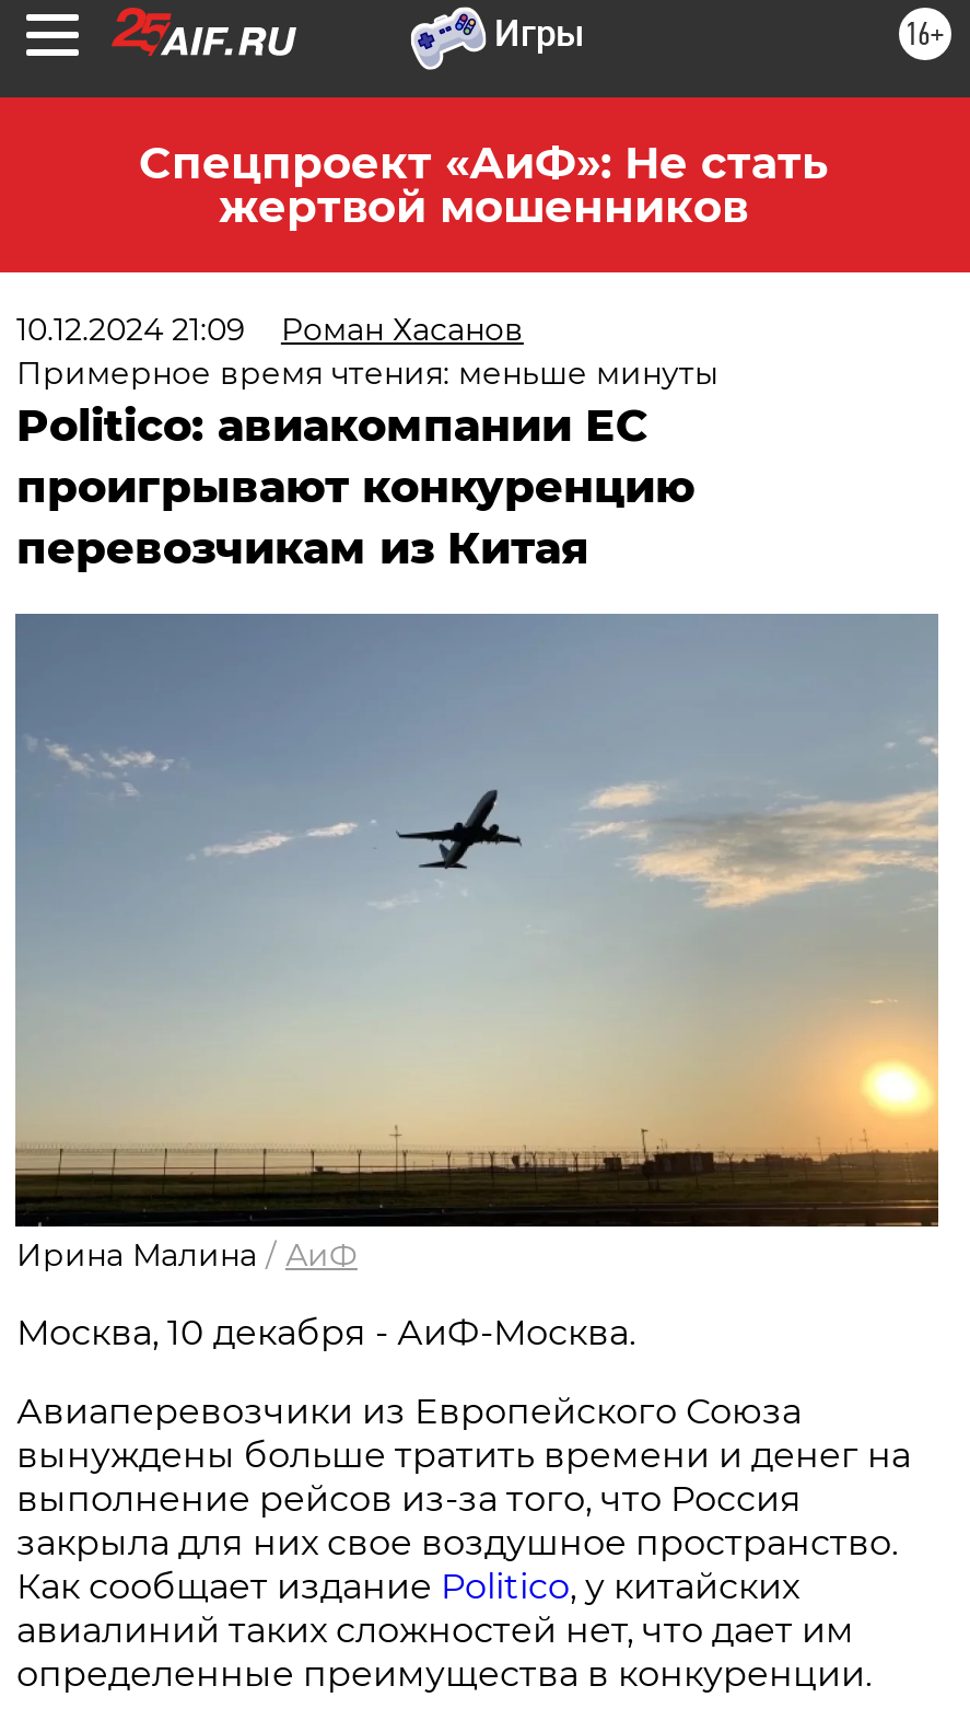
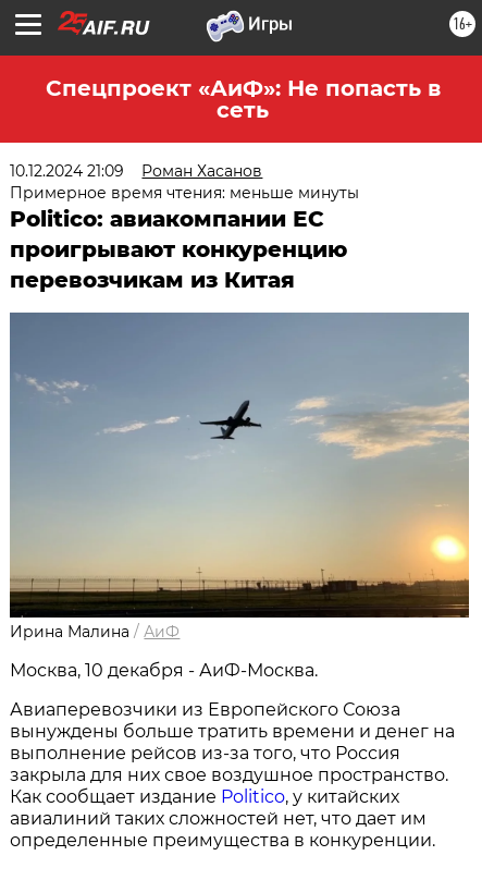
[139,137,828,233] Спецпроект «АиФ»: Не стать | жертвой мошенников -> [45,75,440,123] Спецпроект «АиФ»: Не попасть в | сеть

